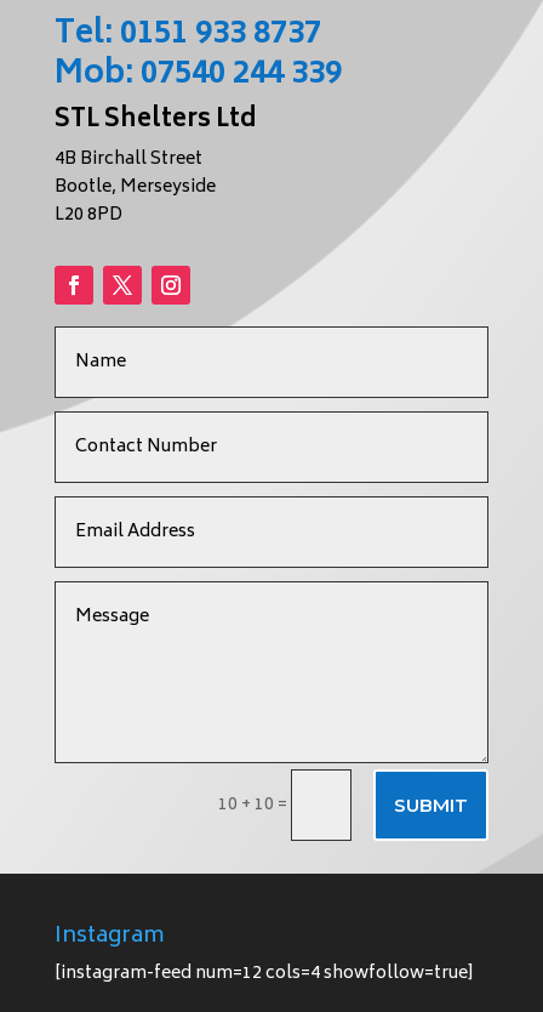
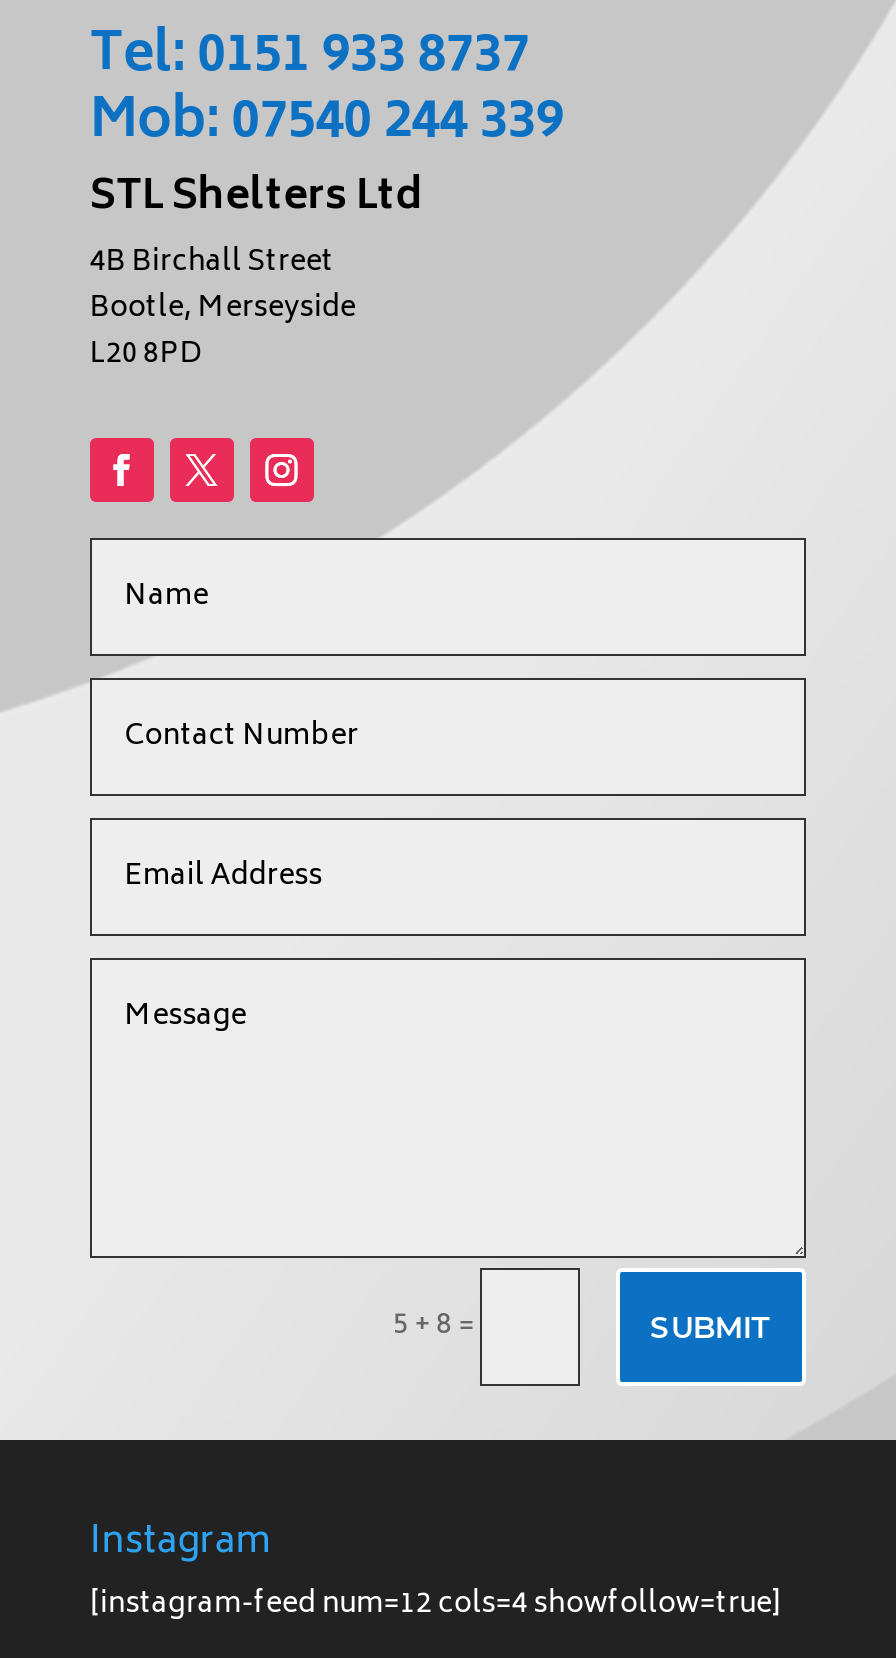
[218,790,291,821] 10 + 10 = -> [392,1302,480,1352] 5 + 8 =

